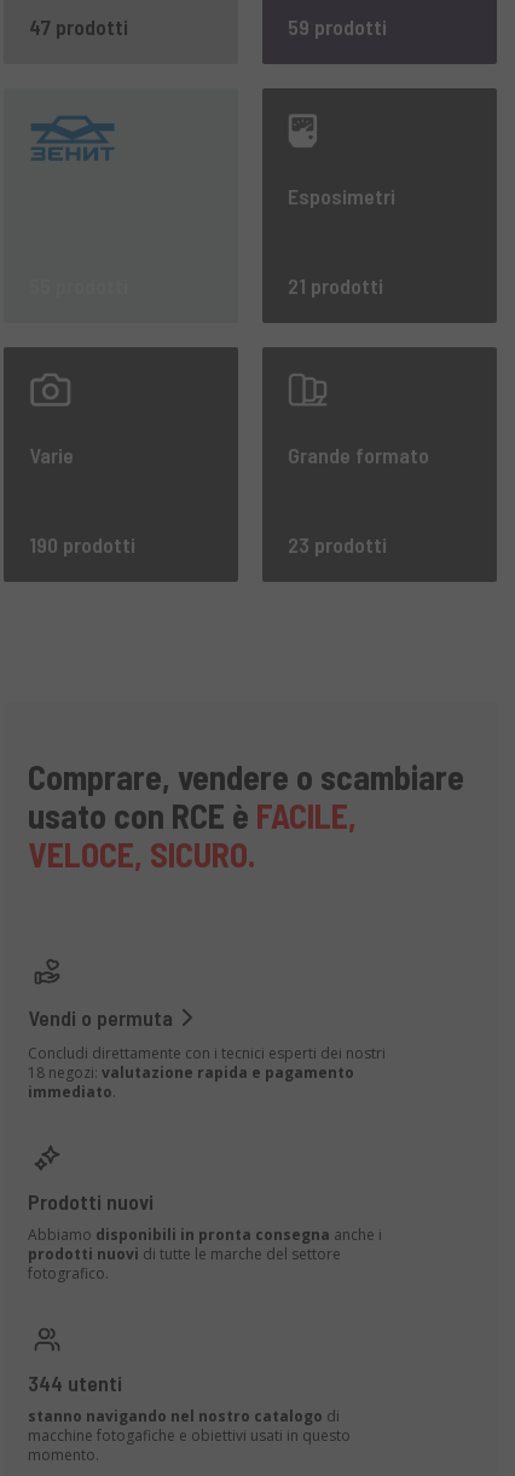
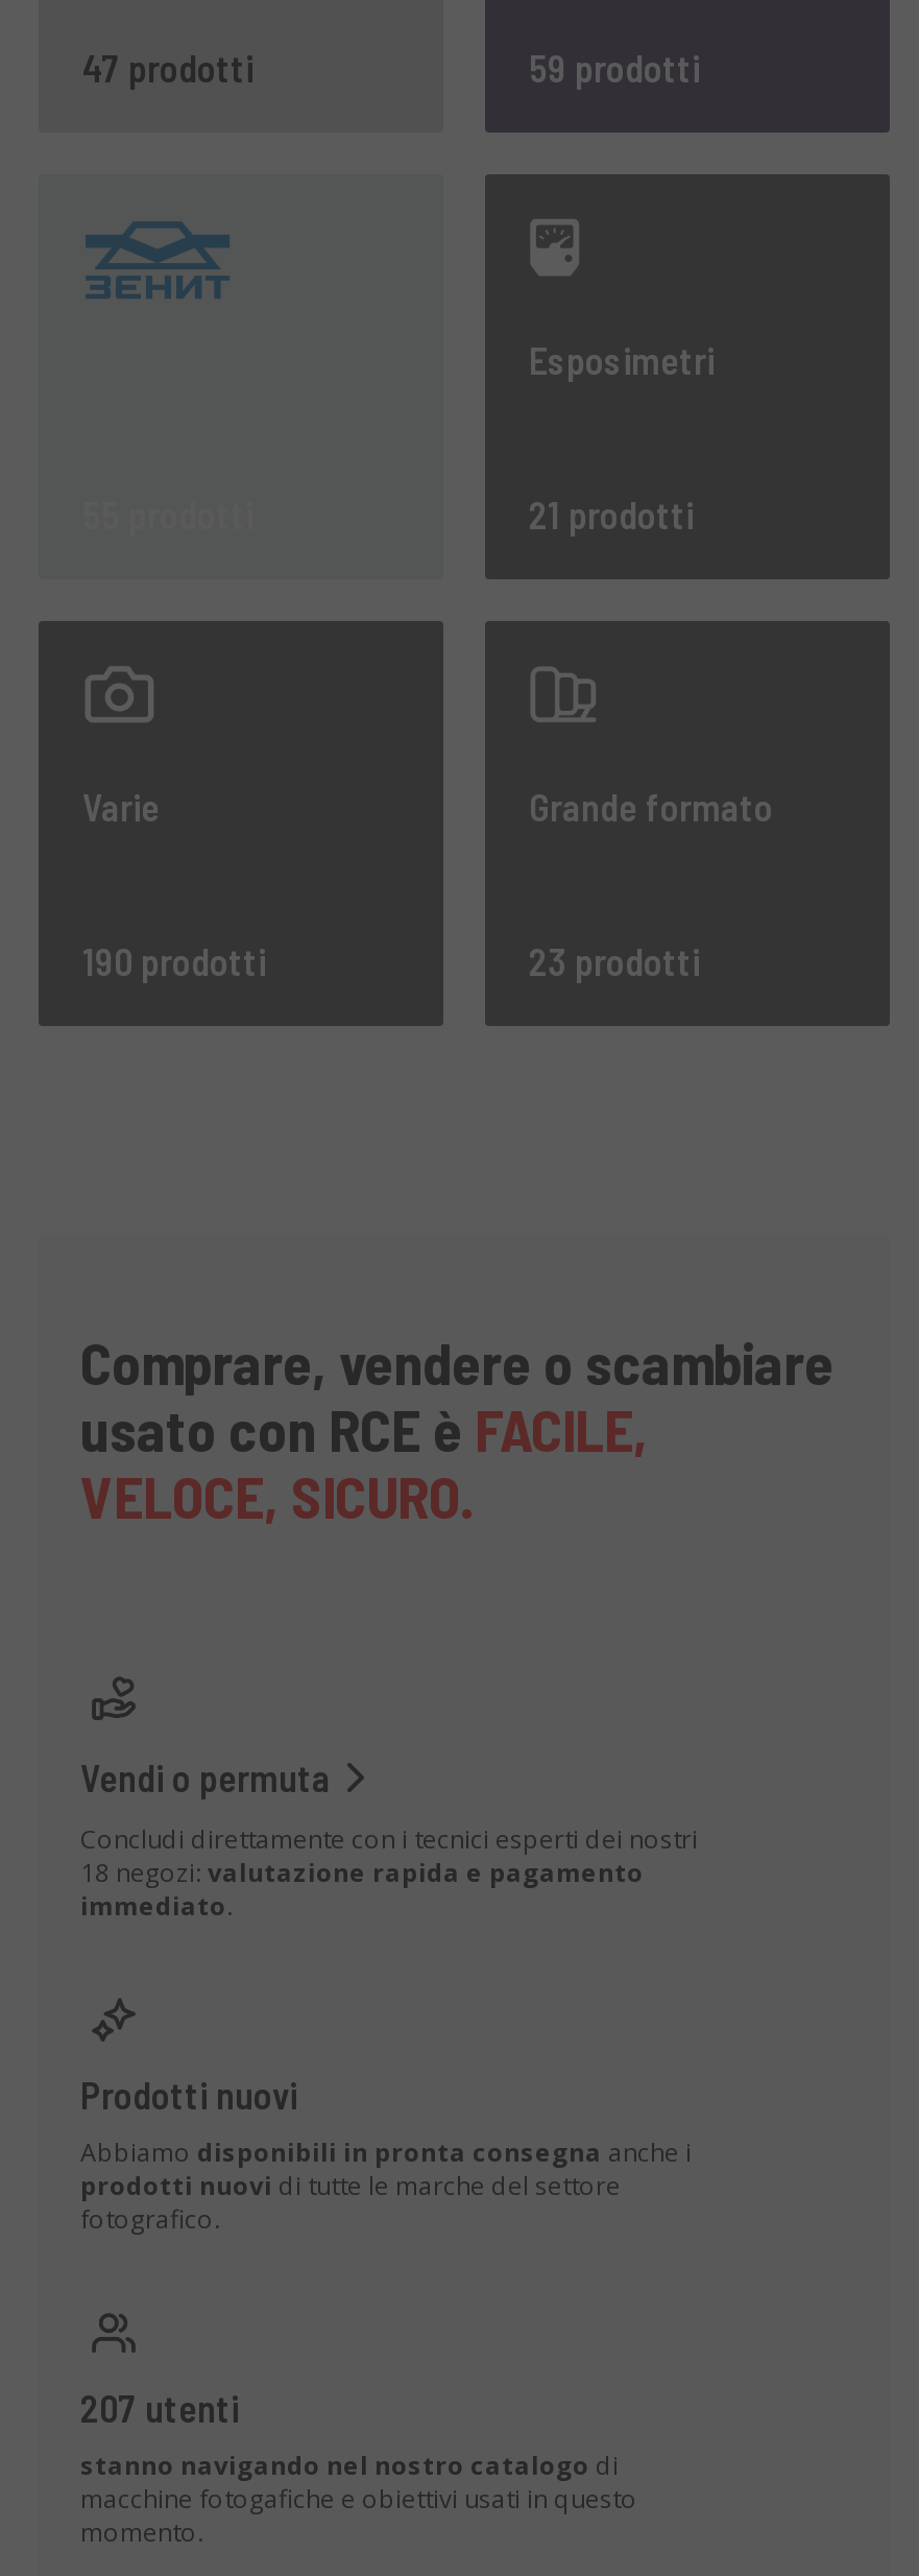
[28,1370,122,1397] 344 utenti -> [80,2386,239,2432] 207 utenti

